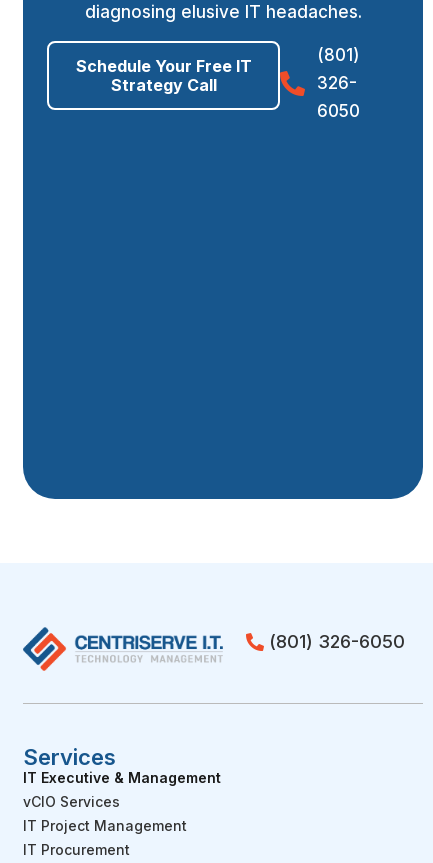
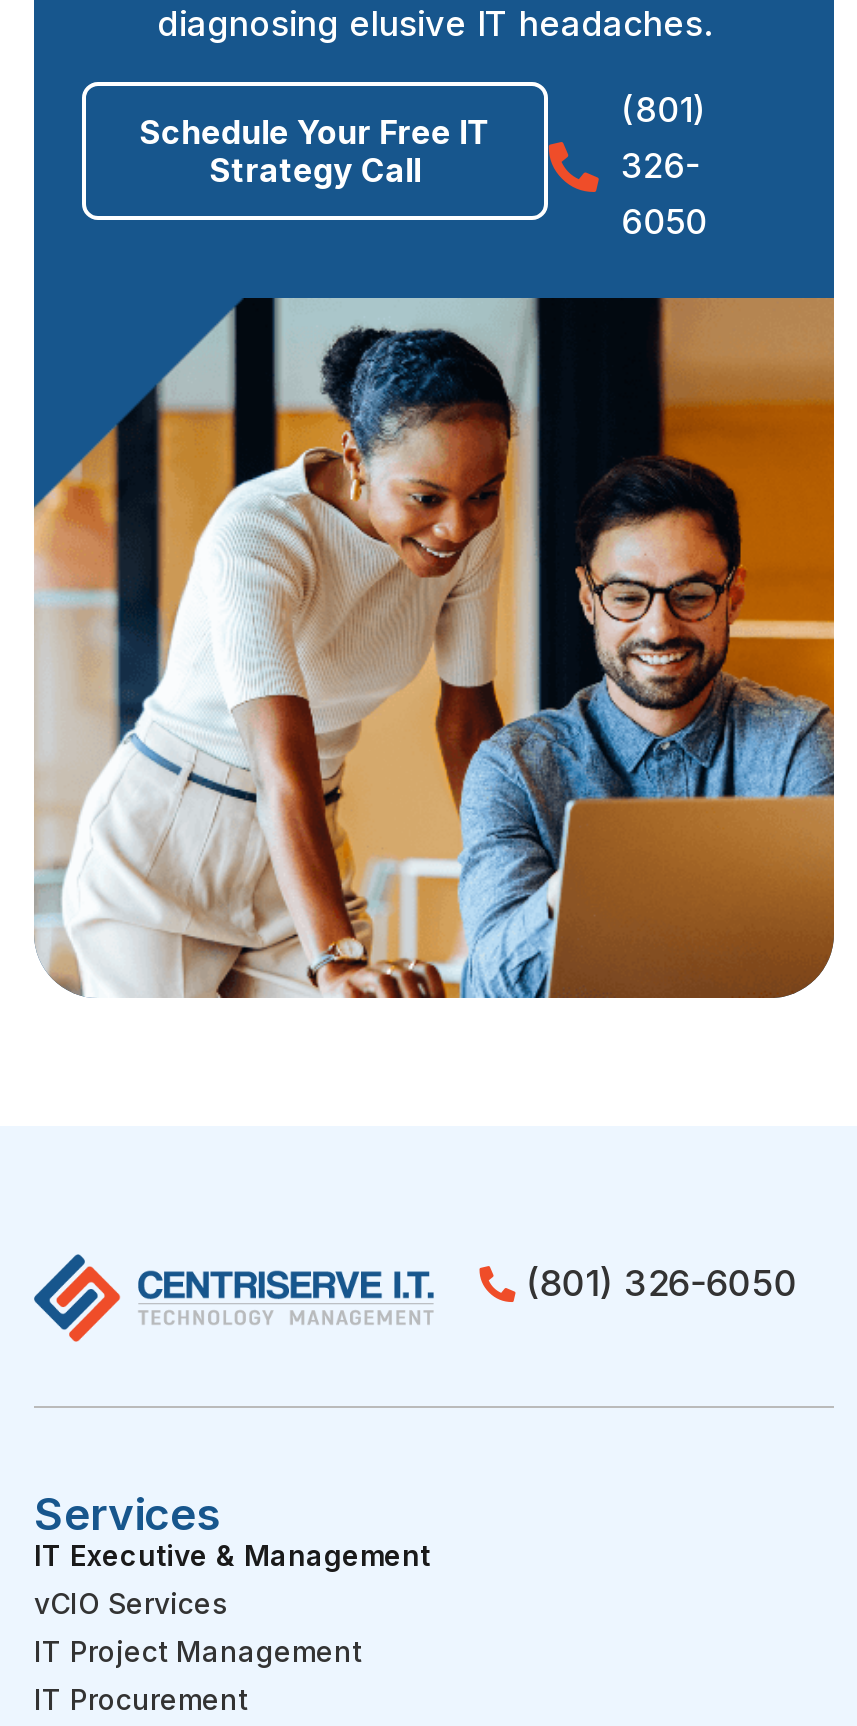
none -> [32,296,836,1000] [image]

